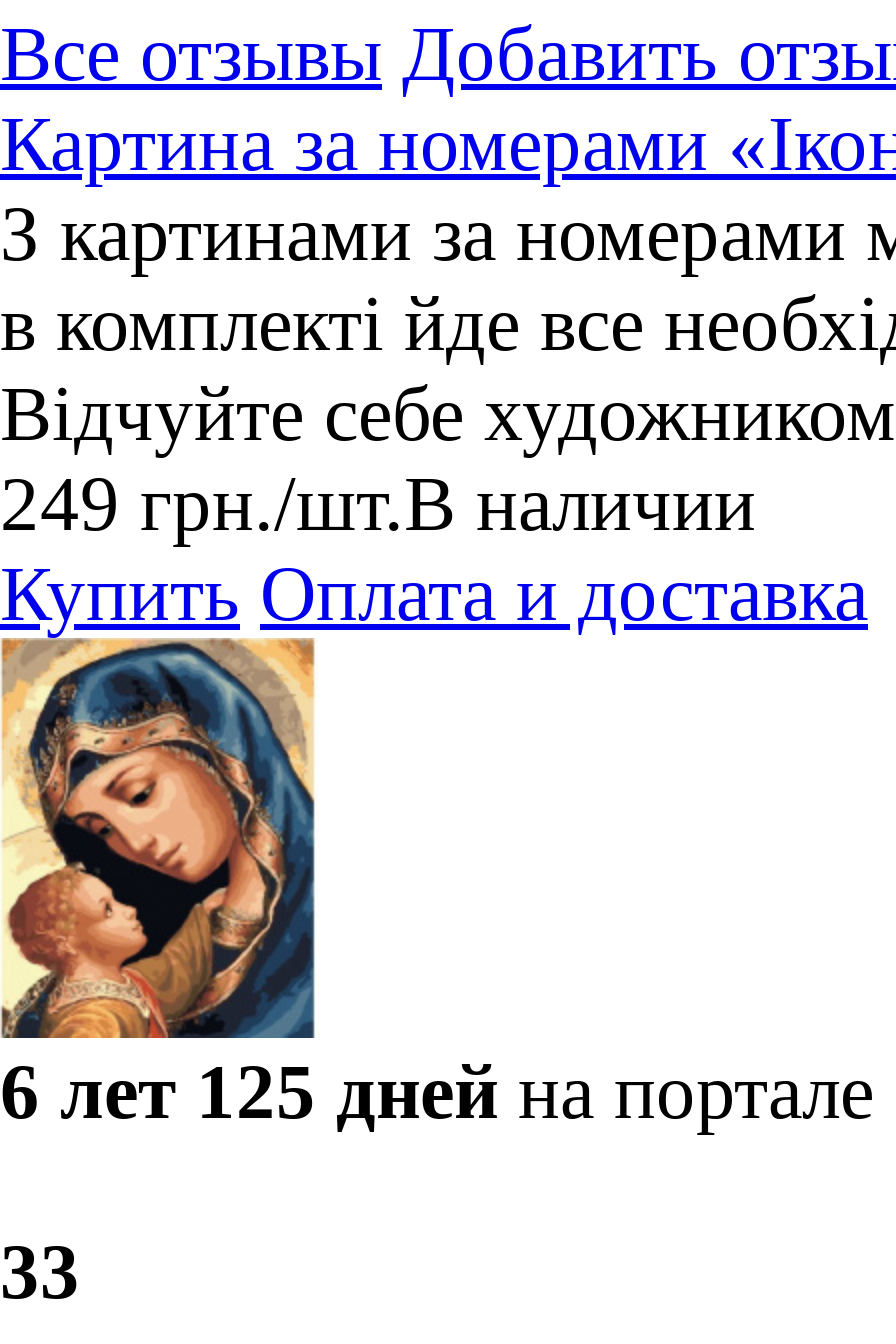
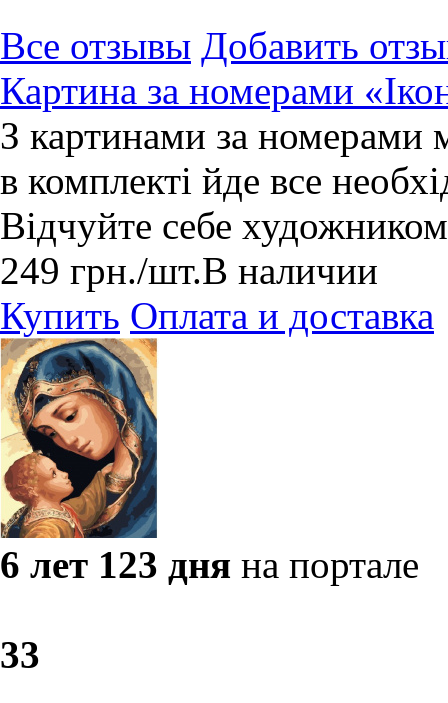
[0,1048,874,1134] 6 лет 125 дней на портале -> [0,543,419,586] 6 лет 123 дня на портале

